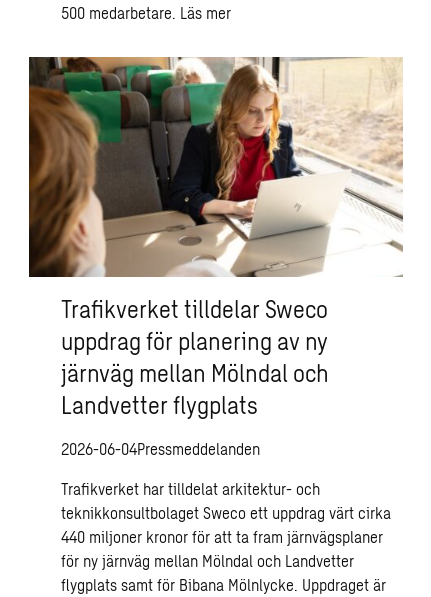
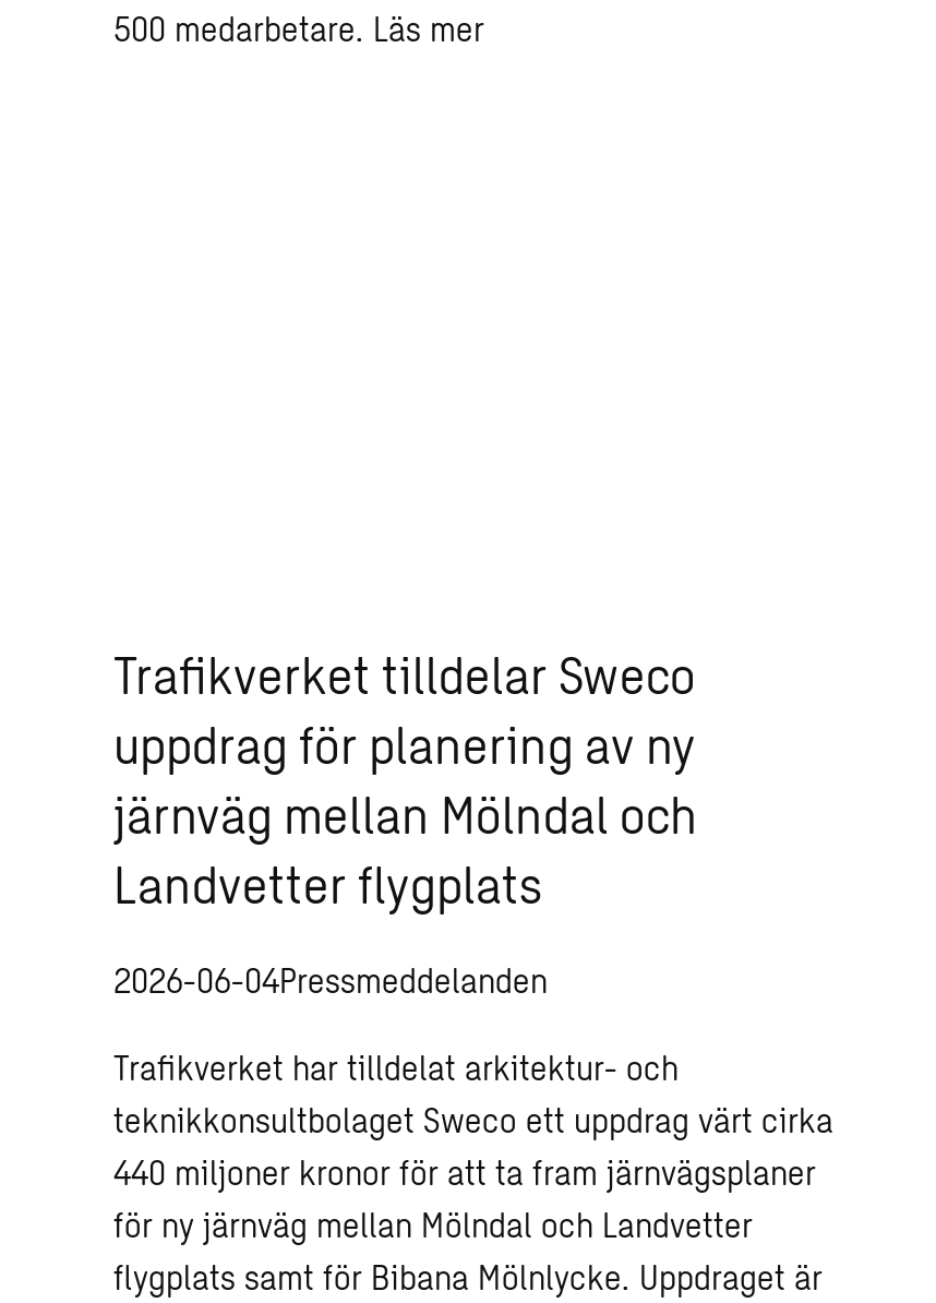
[28,56,404,278] [image] -> none

